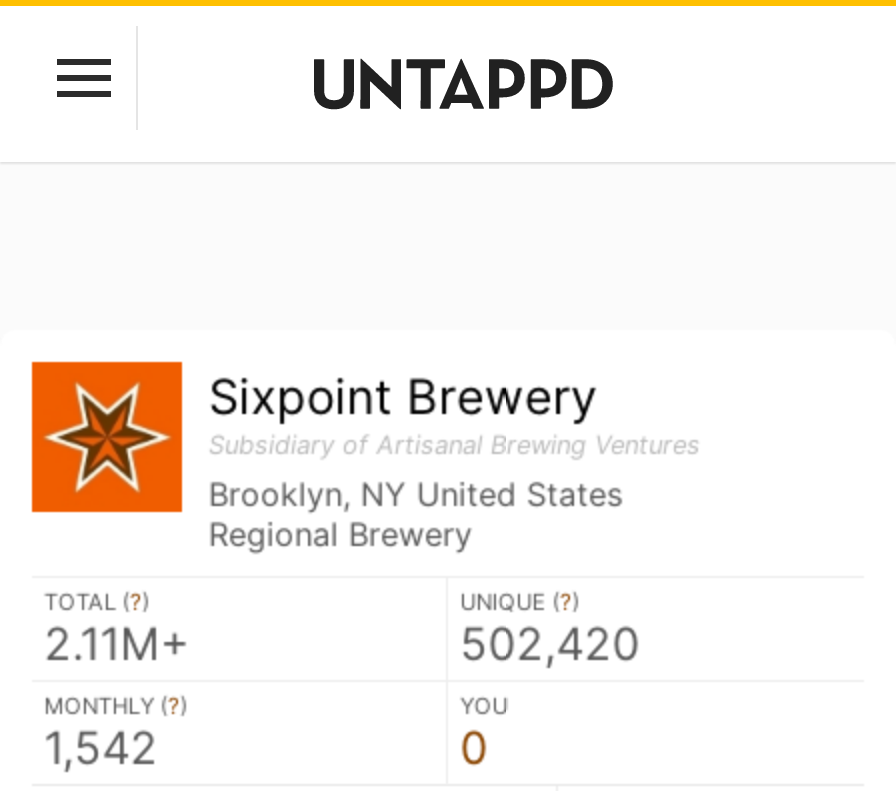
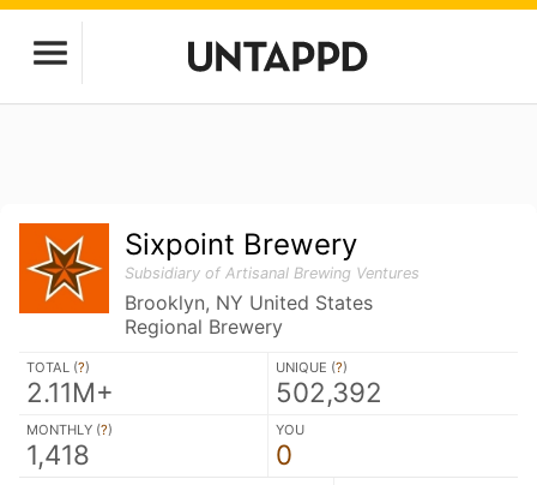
[460,616,640,670] 502,420 -> [276,376,382,408] 502,392
[44,720,158,774] 1,542 -> [26,438,90,471] 1,418

